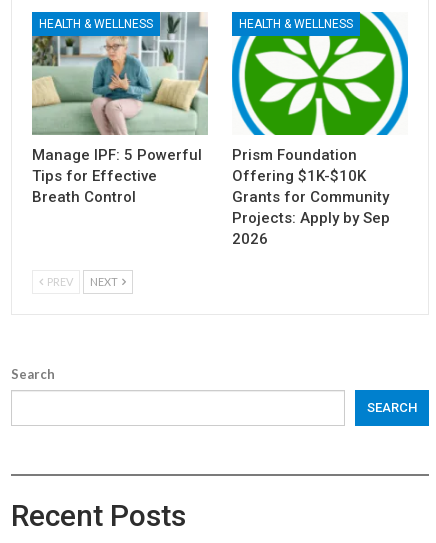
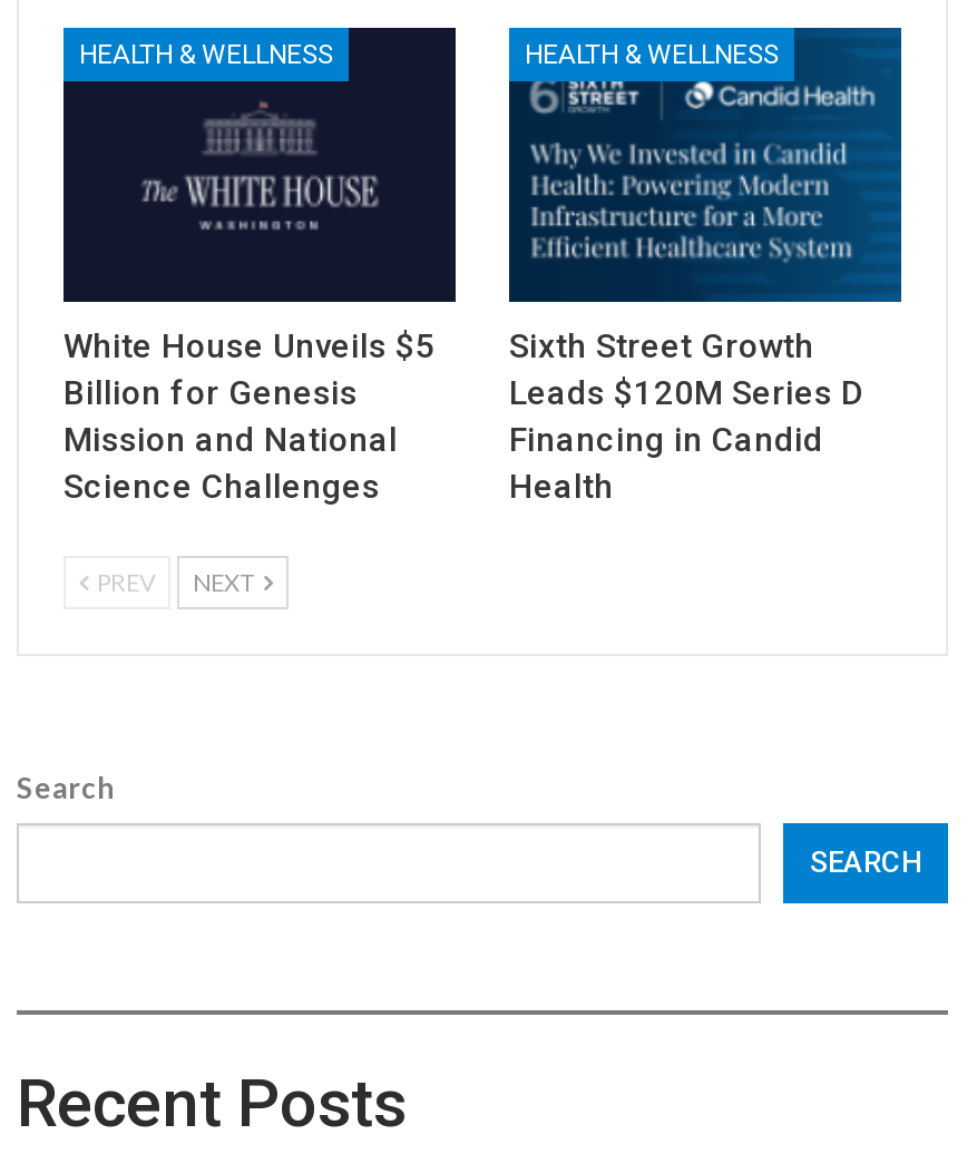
[31,12,209,206] [image] | Manage IPF: 5 Powerful | Tips for Effective | Breath Control -> [61,26,458,507] [image] | White House Unveils $5 | Billion for Genesis | Mission and National | Science Challenges
[231,11,409,248] [image] | Prism Foundation | Offering $1K-$10K | Grants for Community | Projects: Apply by Sep | 2026 -> [507,26,903,507] [image] | Sixth Street Growth | Leads $120M Series D | Financing in Candid | Health

